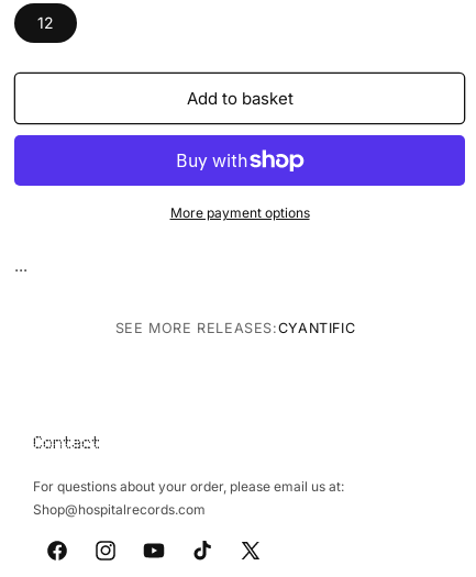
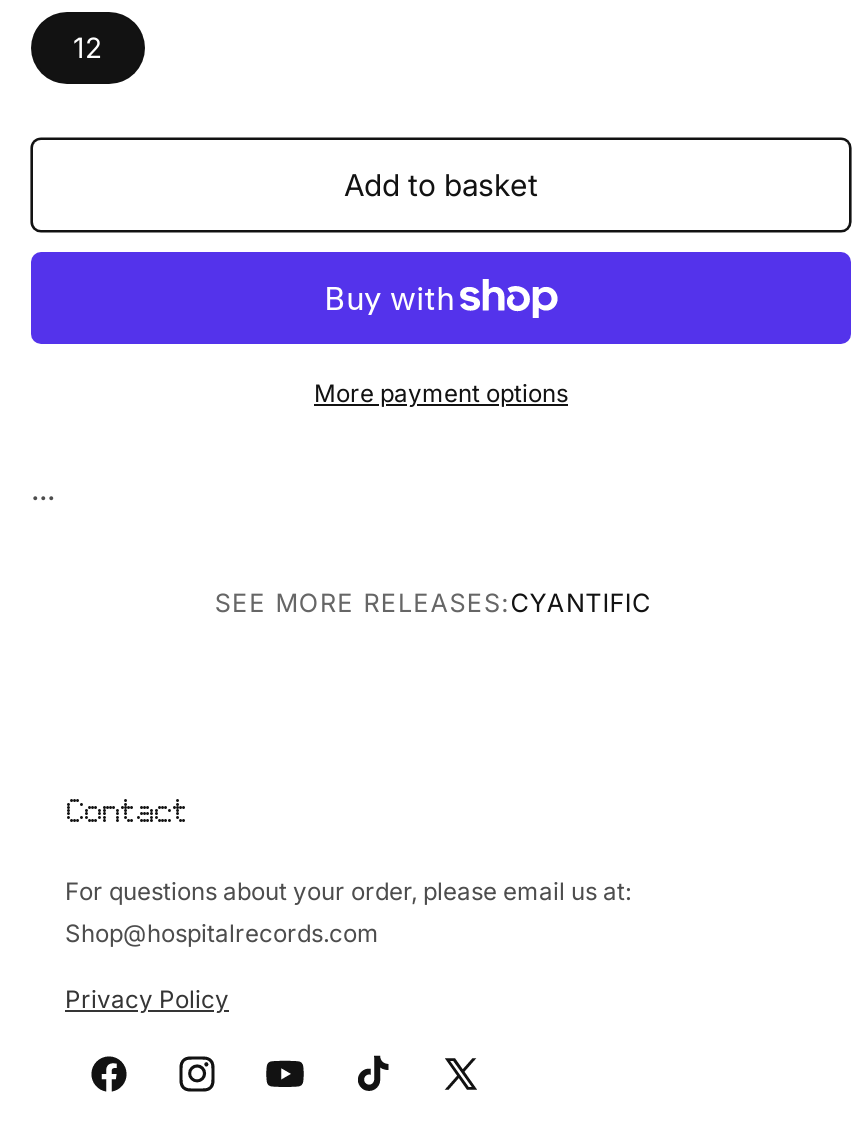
none -> [65,984,229,1014] Privacy Policy

